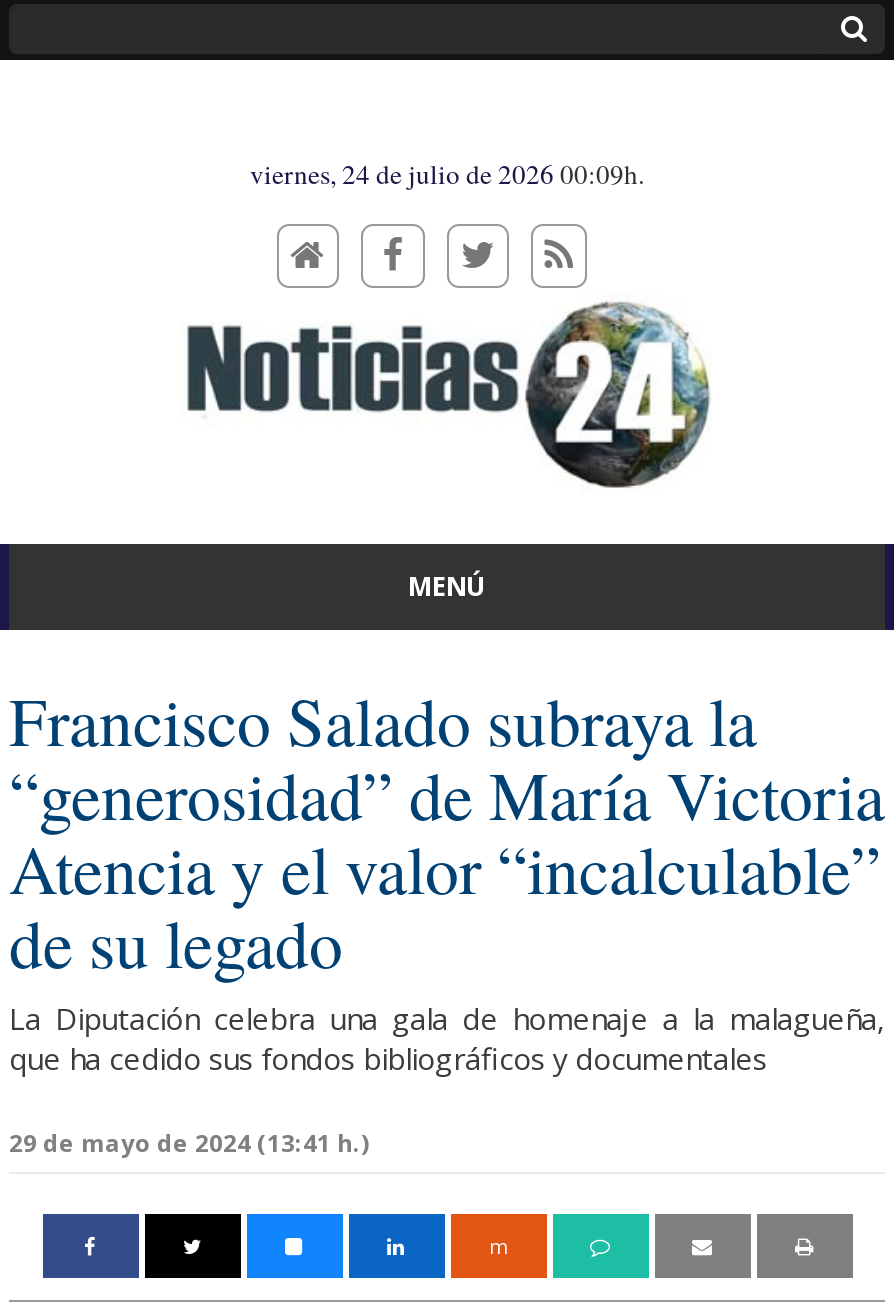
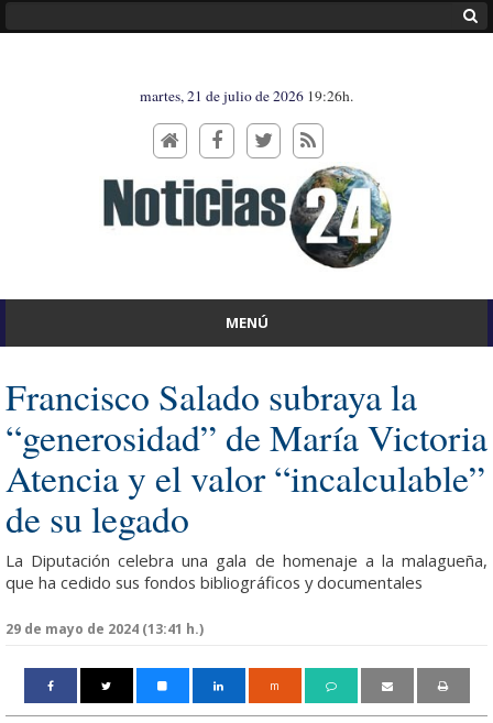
[250,156,644,192] viernes, 24 de julio de 2026 00:09h. -> [140,86,353,106] martes, 21 de julio de 2026 19:26h.

